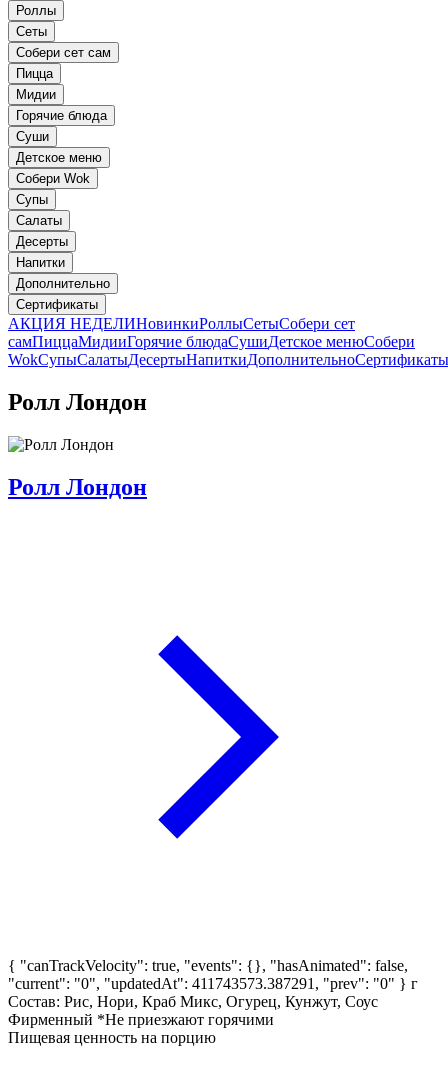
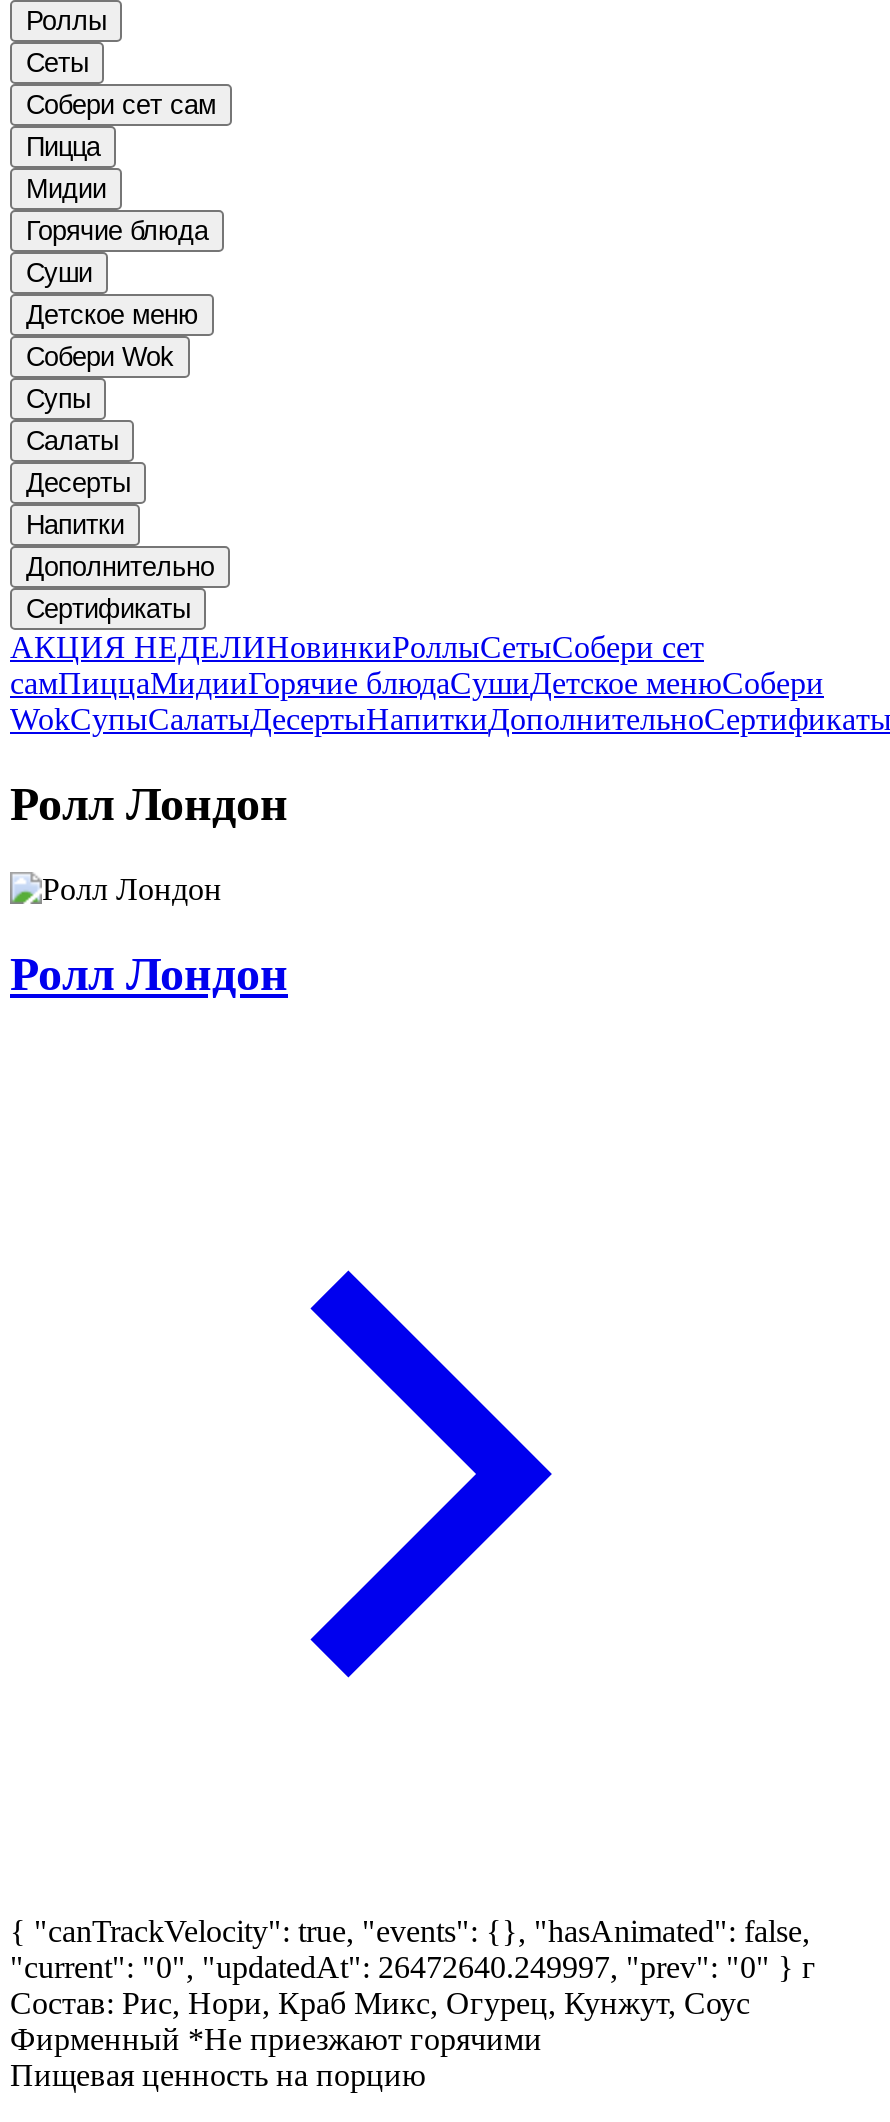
[8,975,418,992] "current": "0", "updatedAt": 411743573.387291, "prev": "0" } г -> [10,1949,816,1983] "current": "0", "updatedAt": 26472640.249997, "prev": "0" } г

